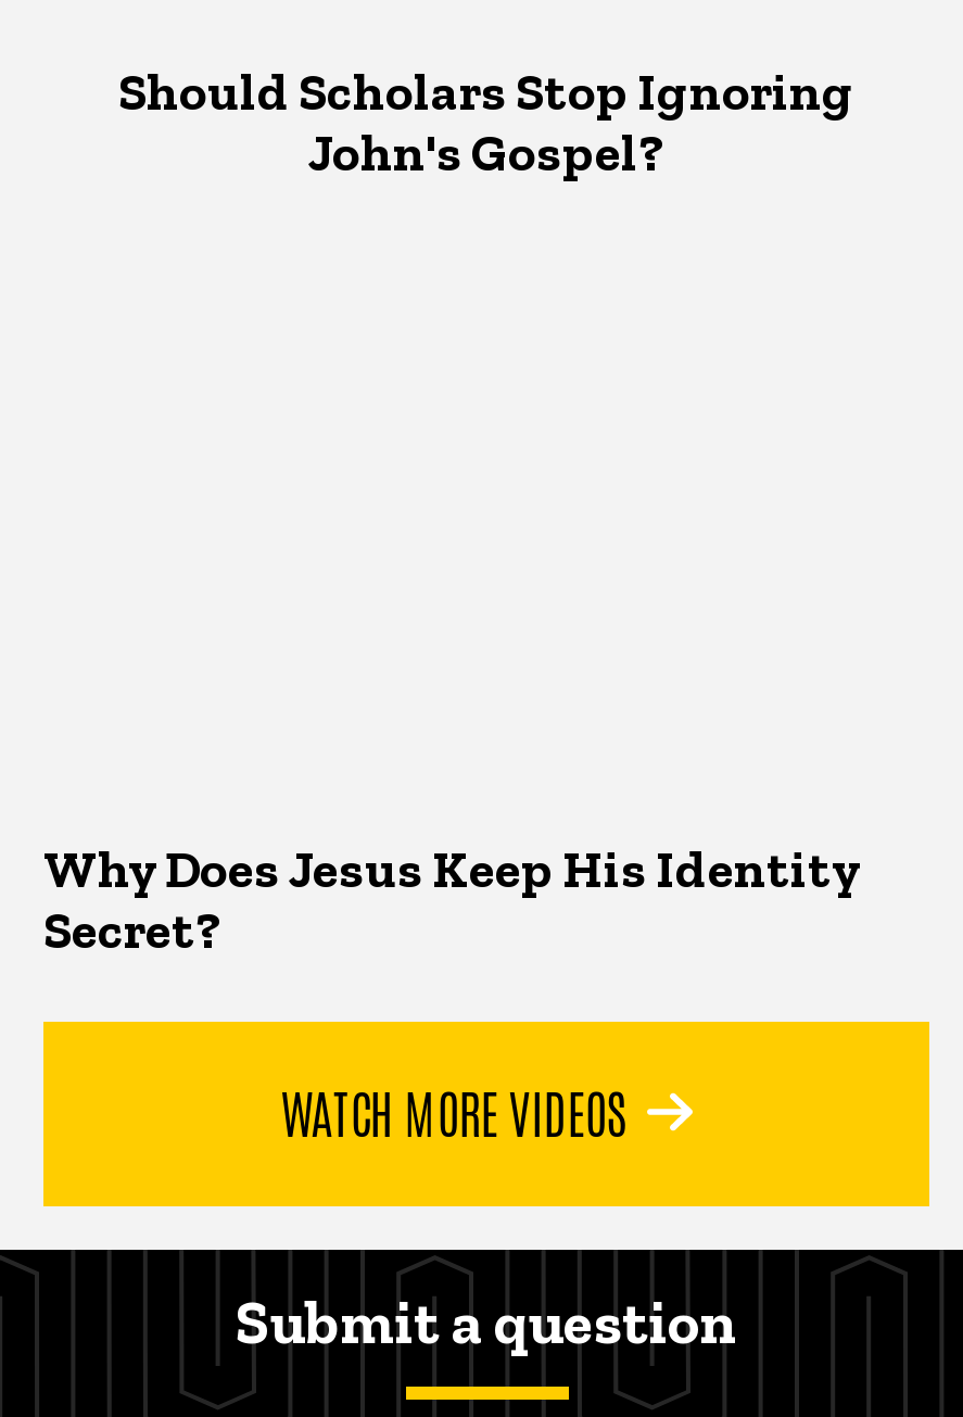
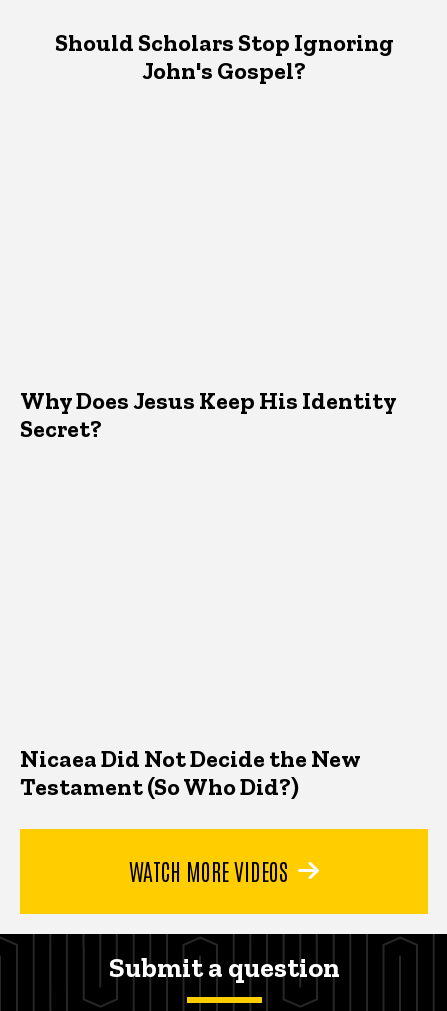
none -> [20,744,360,801] Nicaea Did Not Decide the New | Testament (So Who Did?)

